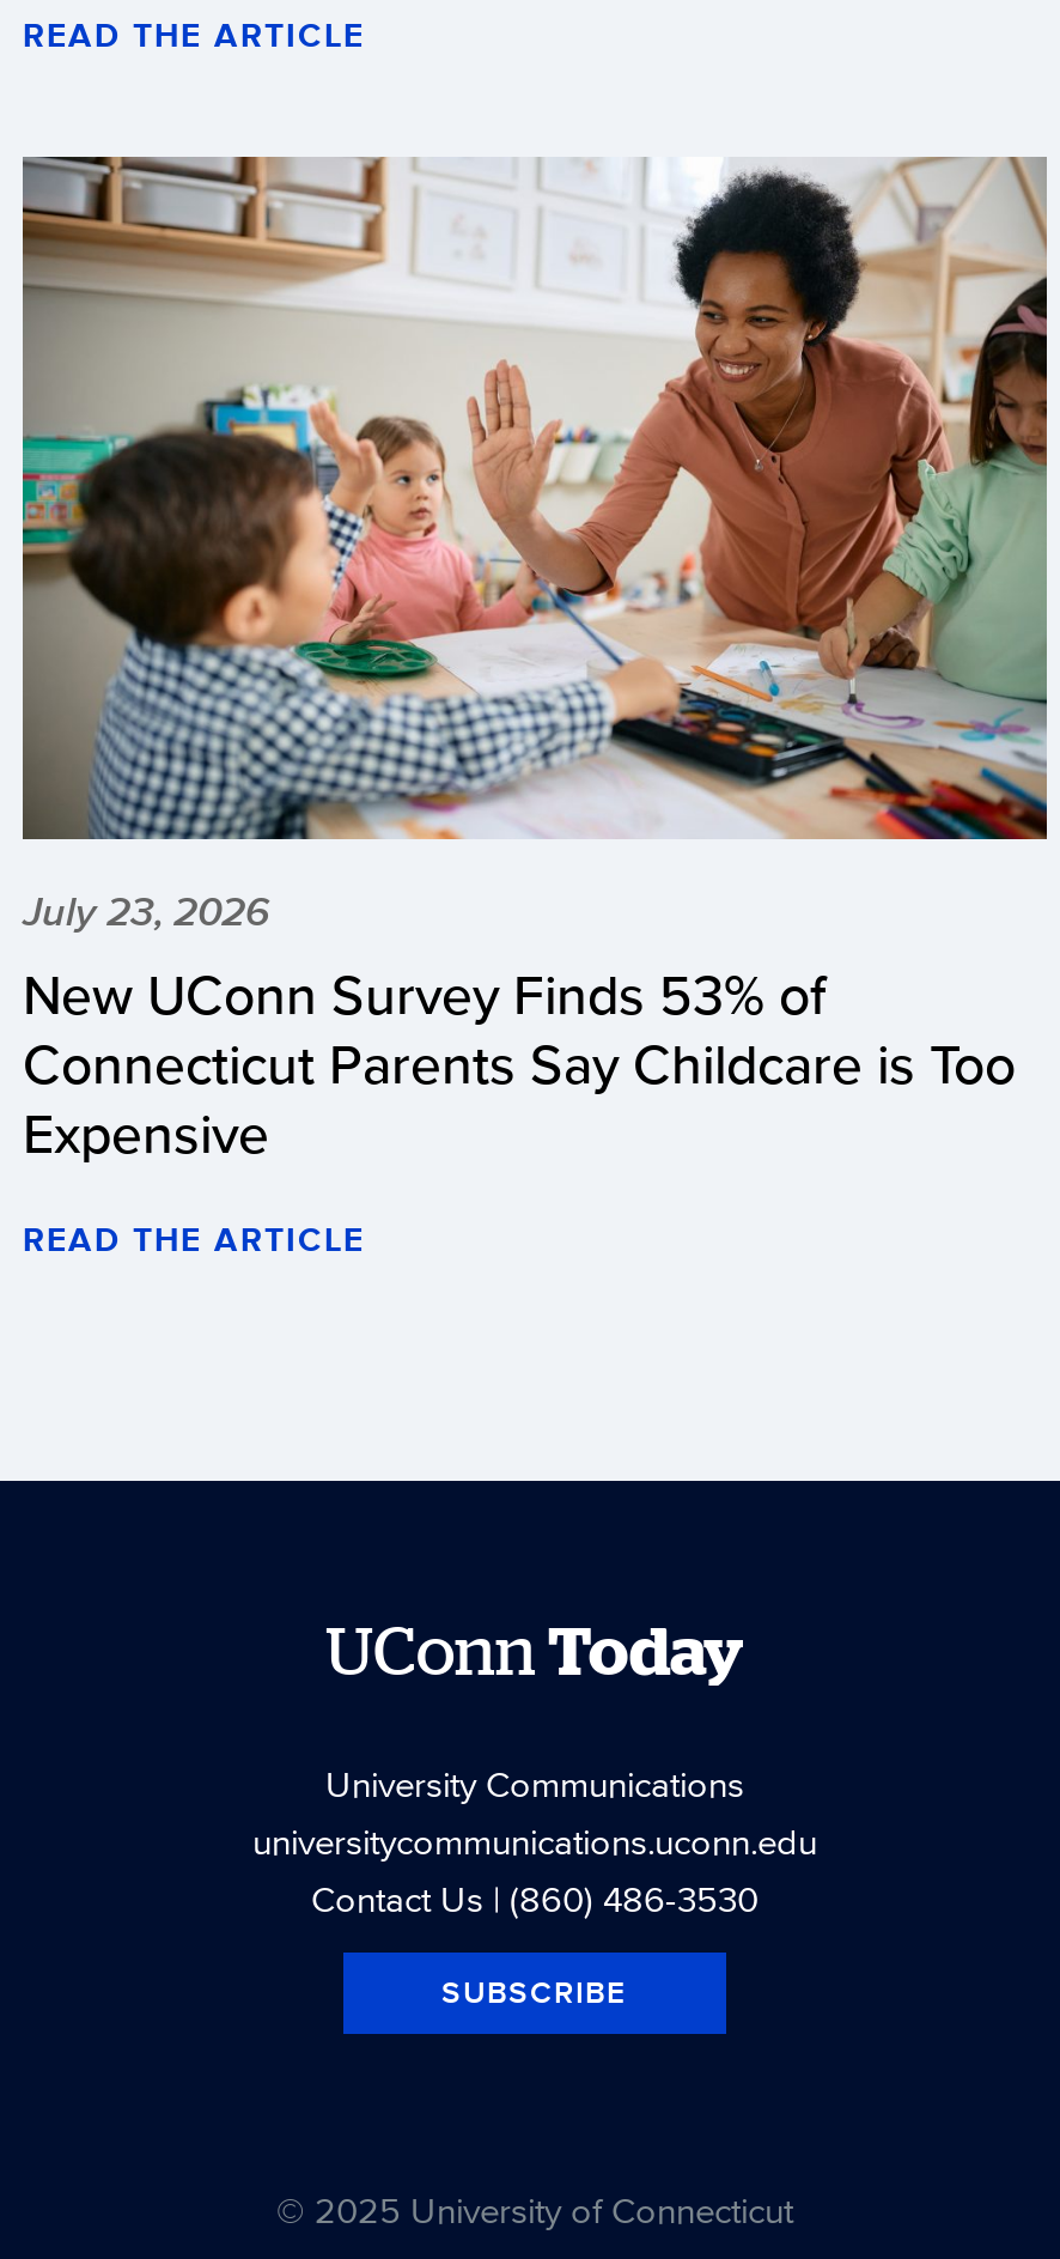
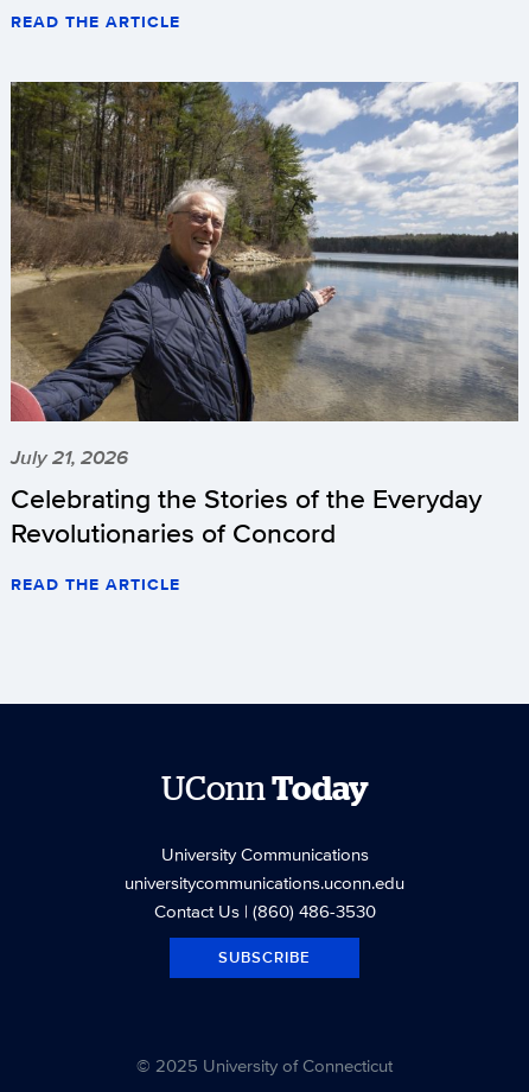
[23,154,1049,1173] [image] | July 23, 2026 | New UConn Survey Finds 53% of | Connecticut Parents Say Childcare is Too | Expensive -> [11,81,518,552] [image] | July 21, 2026 | Celebrating the Stories of the Everyday | Revolutionaries of Concord

